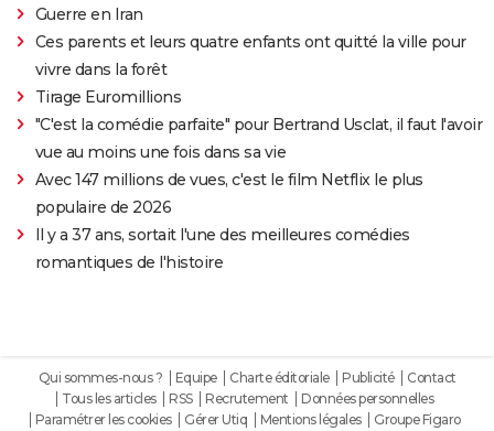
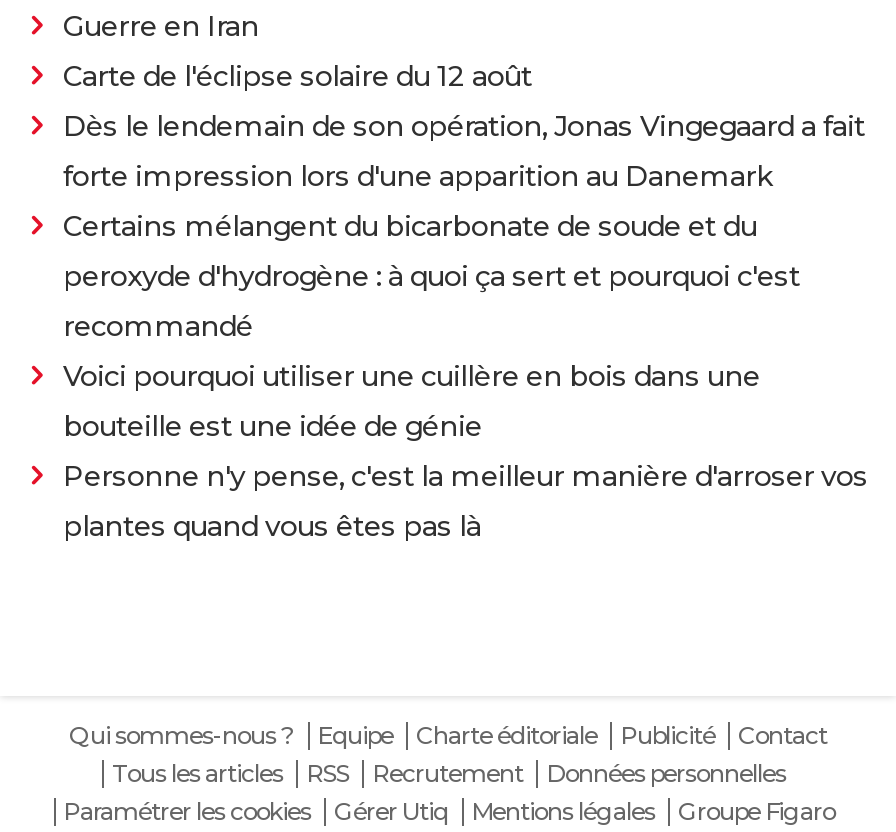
[35,32,482,273] Ces parents et leurs quatre enfants ont quitté la ville pour | vivre dans la forêt | Tirage Euromillions | "C'est la comédie parfaite" pour Bertrand Usclat, il faut l'avoir | vue au moins une fois dans sa vie | Avec 147 millions de vues, c'est le film Netflix le plus | populaire de 2026 | Il y a 37 ans, sortait l'une des meilleures comédies | romantiques de l'histoire -> [63,59,868,545] Carte de l'éclipse solaire du 12 août | Dès le lendemain de son opération, Jonas Vingegaard a fait | forte impression lors d'une apparition au Danemark | Certains mélangent du bicarbonate de soude et du | peroxyde d'hydrogène : à quoi ça sert et pourquoi c'est | recommandé | Voici pourquoi utiliser une cuillère en bois dans une | bouteille est une idée de génie | Personne n'y pense, c'est la meilleur manière d'arroser vos | plantes quand vous êtes pas là

